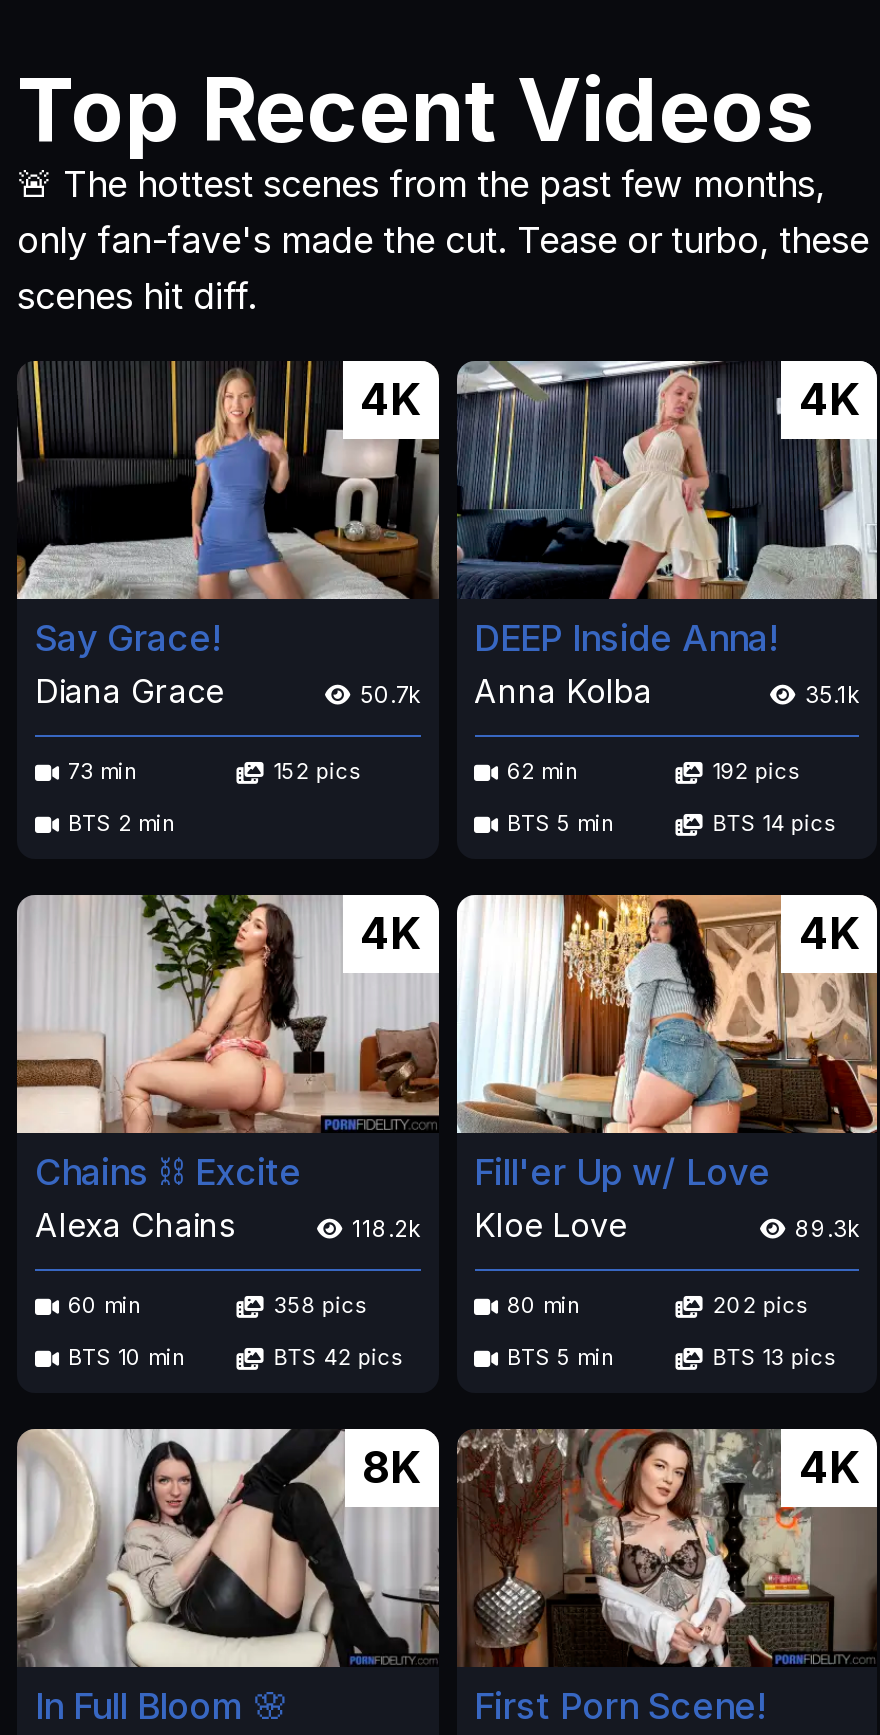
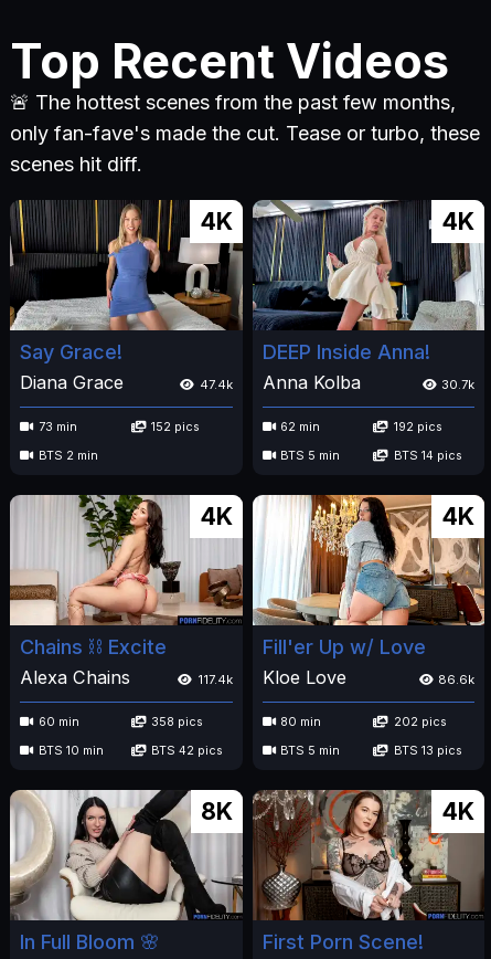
[360,672,652,712] 50.7k Anna Kolba -> [199,371,360,393] 47.4k Anna Kolba
[805,682,859,710] 35.1k -> [441,377,474,392] 30.7k
[352,1205,626,1245] 118.2k Kloe Love -> [197,666,346,688] 117.4k Kloe Love
[795,1215,859,1243] 89.3k -> [438,671,474,687] 86.6k

